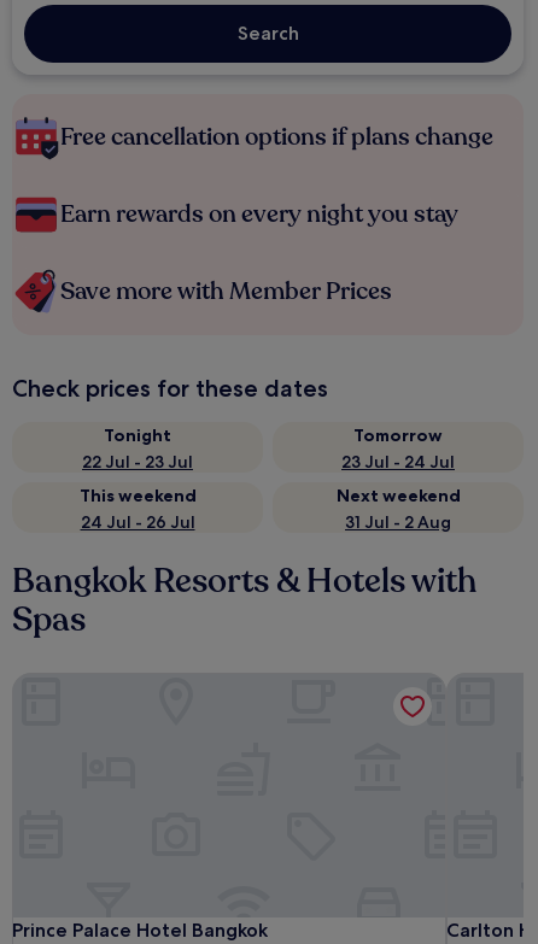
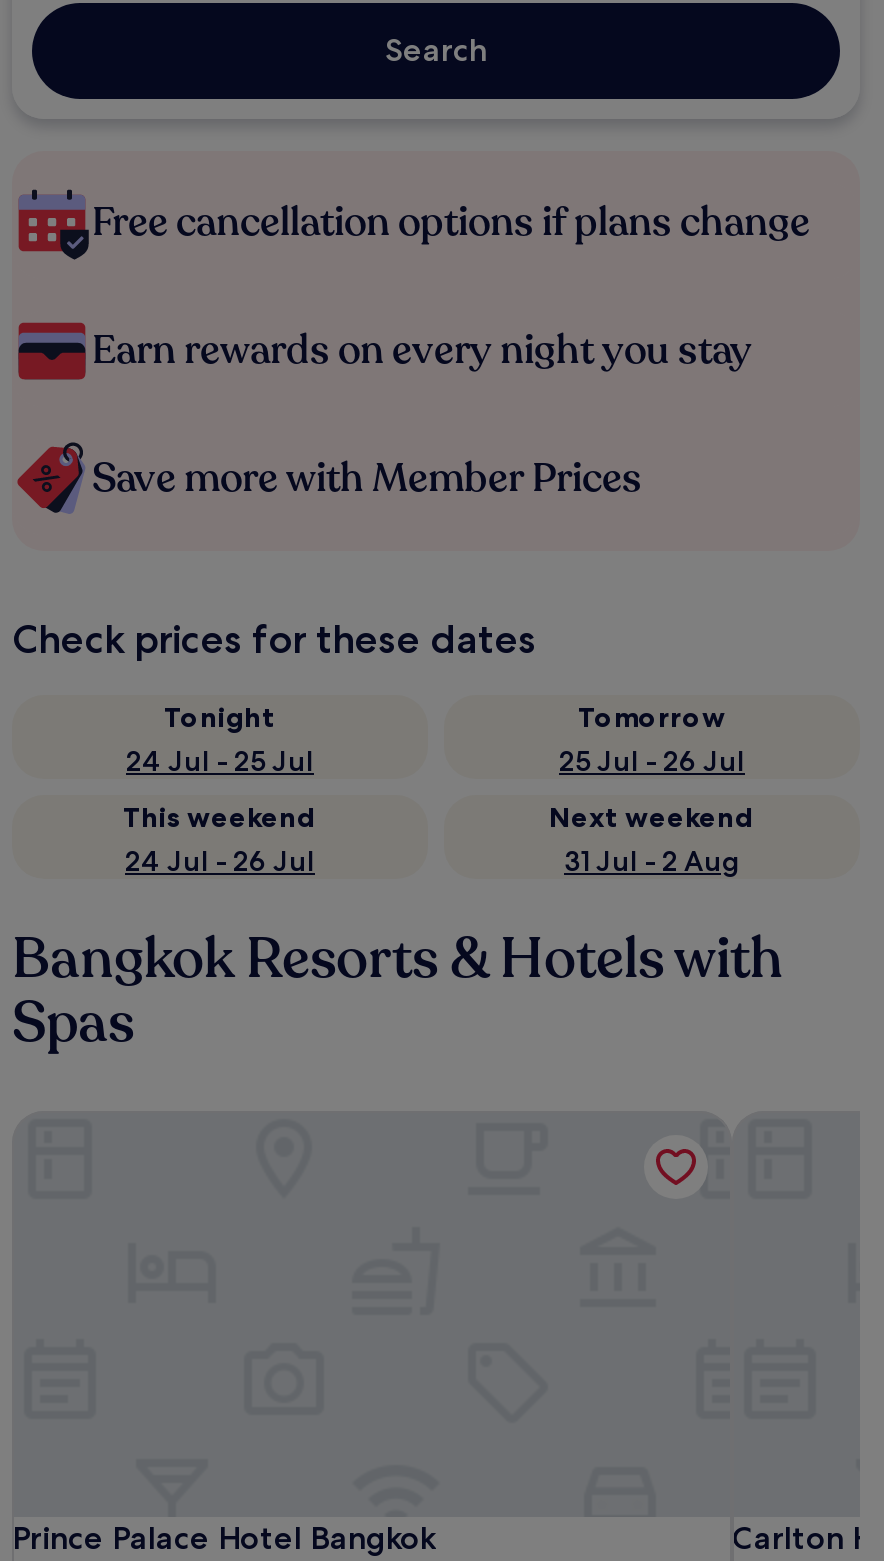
[82,451,193,473] 22 Jul - 23 Jul -> [126,743,314,779] 24 Jul - 25 Jul
[341,451,455,473] 23 Jul - 24 Jul -> [559,743,745,779] 25 Jul - 26 Jul

